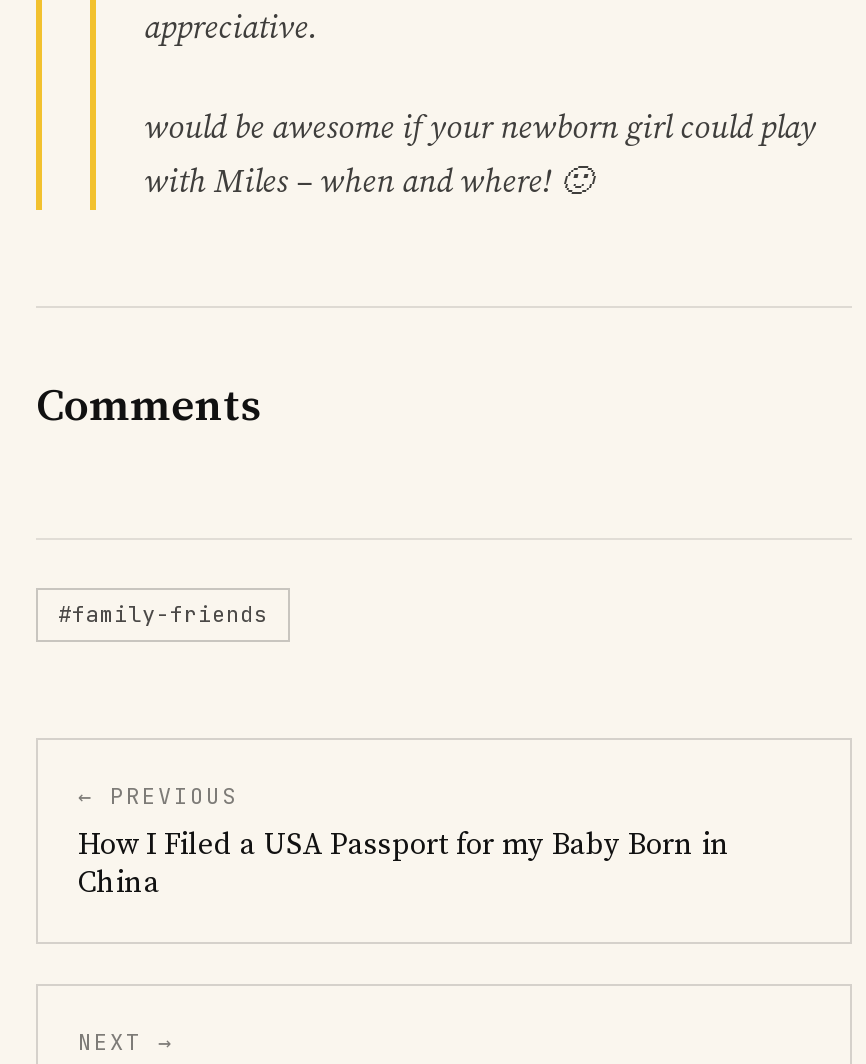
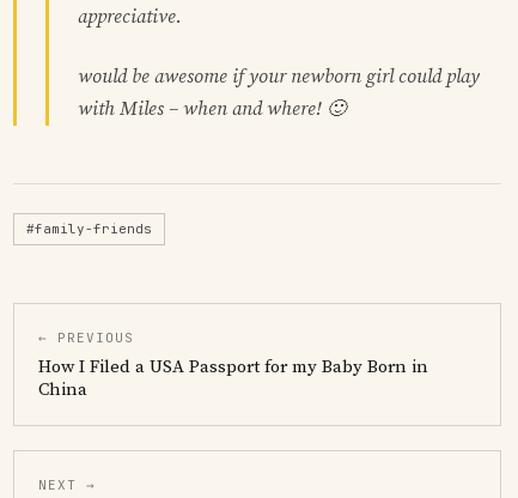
[36,377,262,435] Comments -> none

